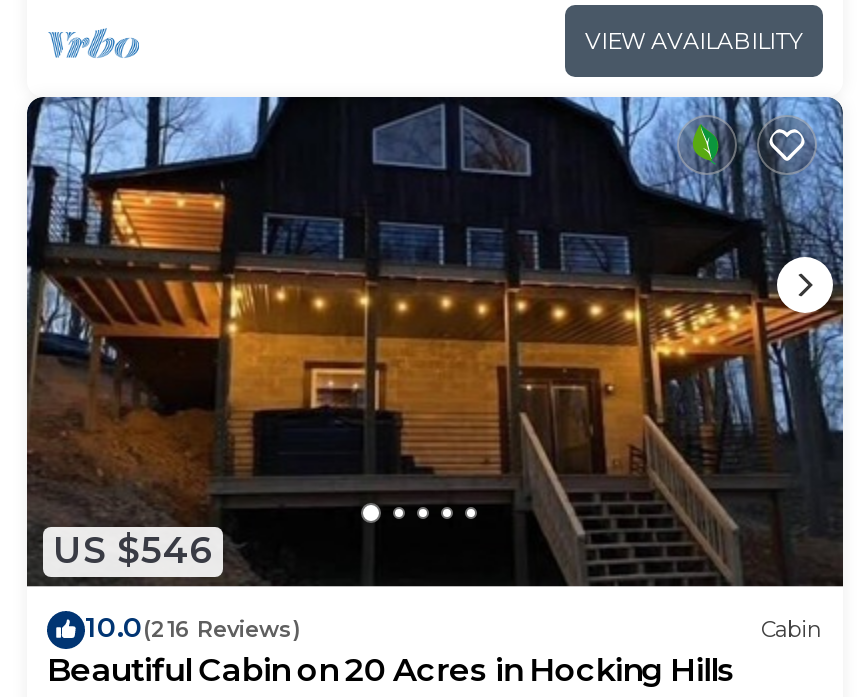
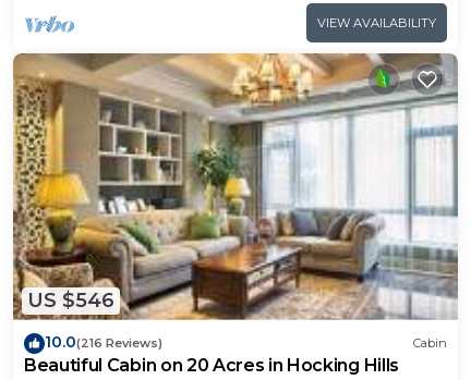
[25,95,845,589] [image] -> [12,52,459,321] [image]

